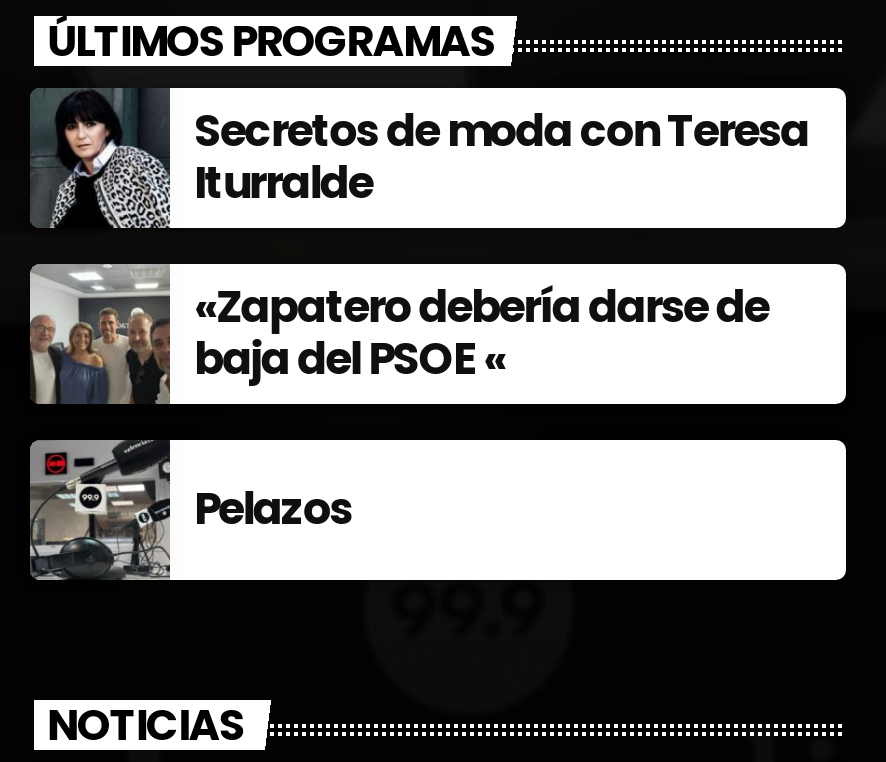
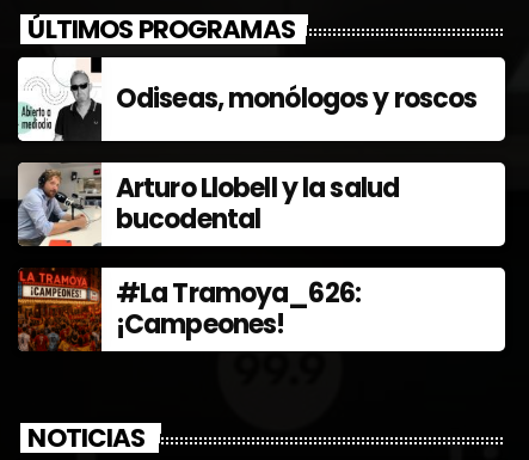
[30,88,808,230] [image] | Secretos de moda con Teresa | Iturralde -> [17,56,477,142] [image] | Odiseas, monólogos y roscos
[30,264,768,404] [image] | «Zapatero debería darse de | baja del PSOE « -> [17,162,399,247] [image] | Arturo Llobell y la salud | bucodental
[28,438,352,582] [image] | Pelazos -> [18,268,361,352] [image] | #La Tramoya_626: | ¡Campeones!

